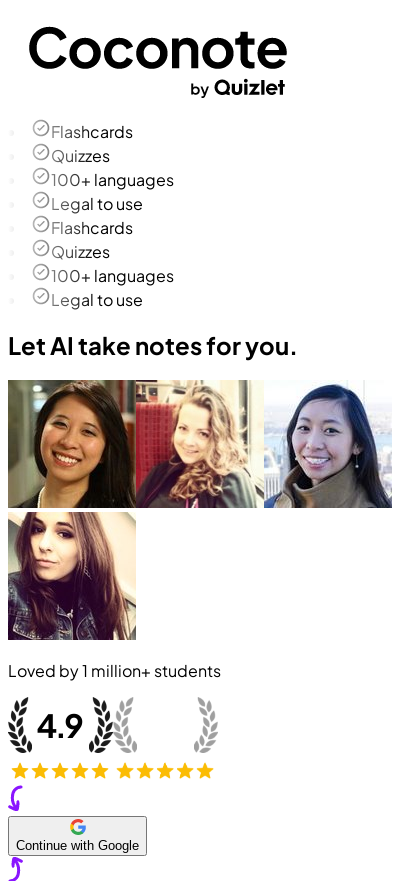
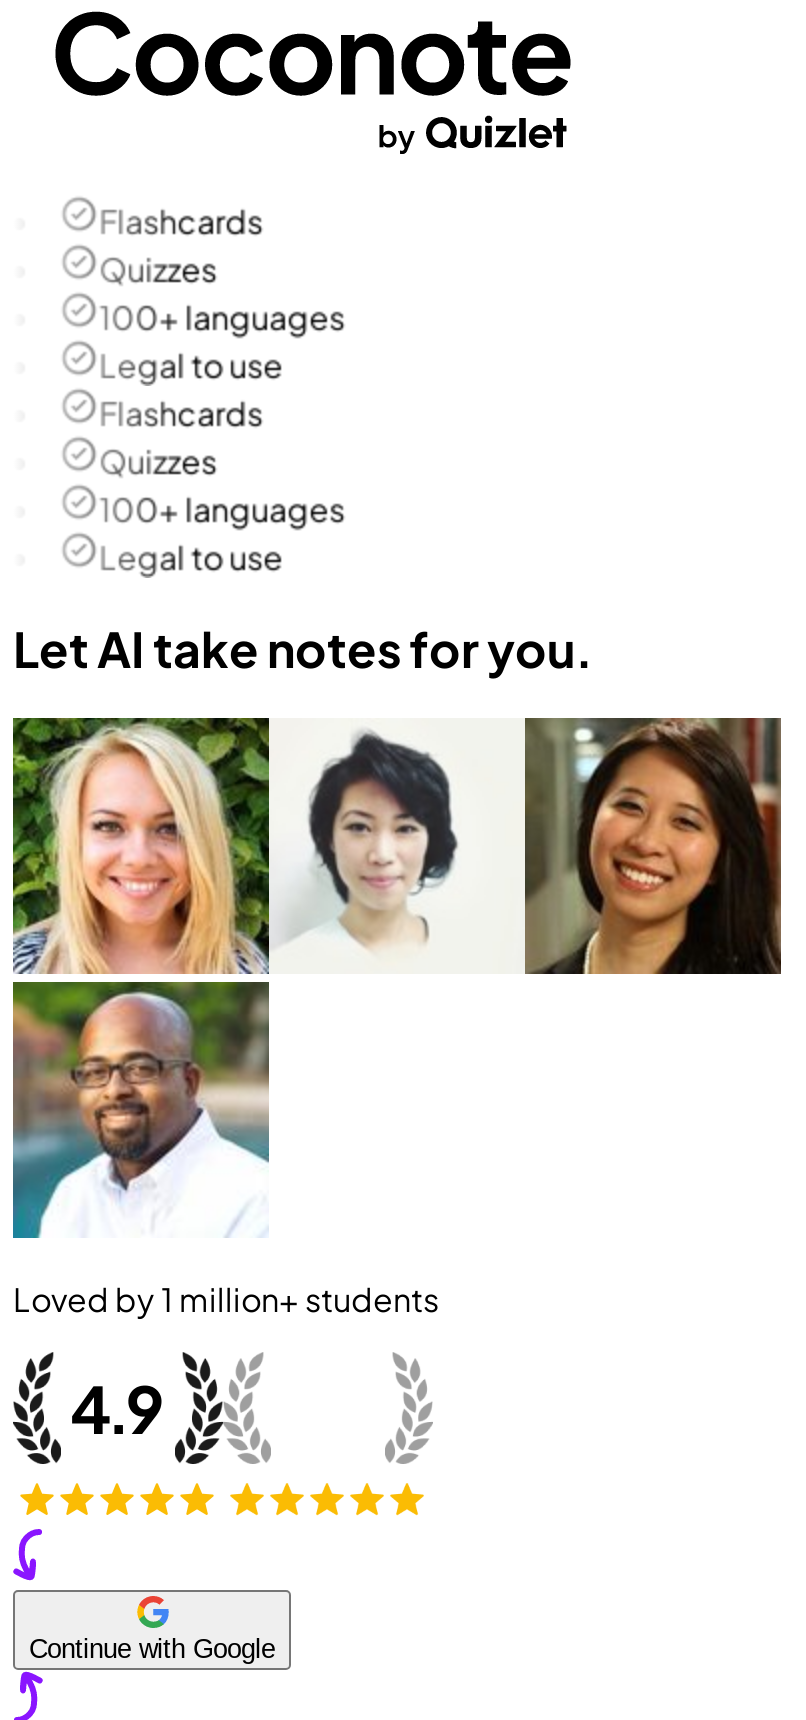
[7,379,393,641] [image] -> [11,716,783,1240] [image]

